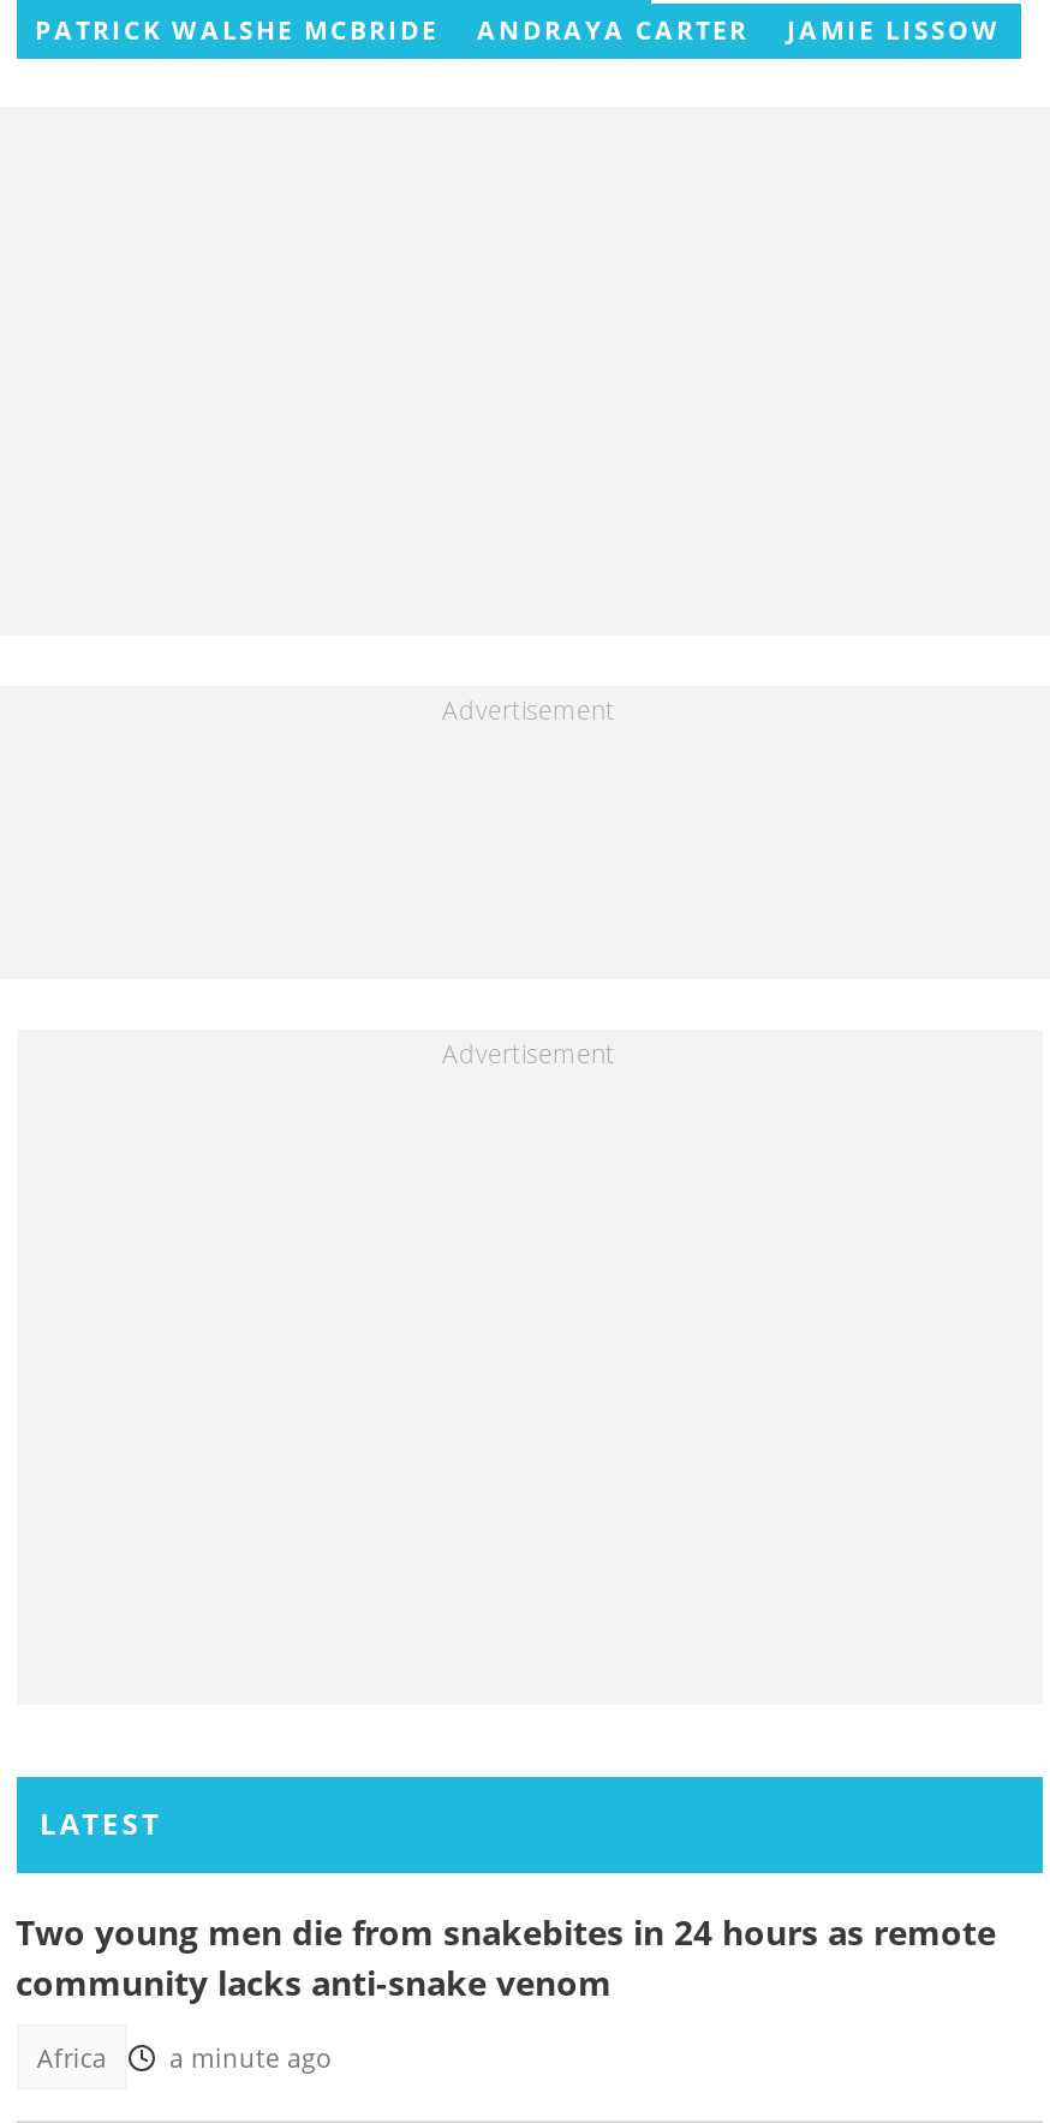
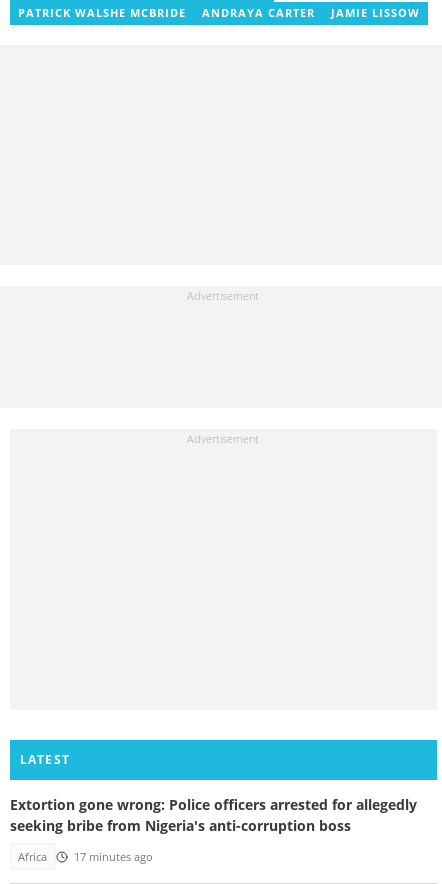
[16,1908,996,2004] Two young men die from snakebites in 24 hours as remote | community lacks anti-snake venom -> [9,795,416,835] Extortion gone wrong: Police officers arrested for allegedly | seeking bribe from Nigeria's anti-corruption boss
[169,2041,333,2074] a minute ago -> [73,850,152,864] 17 minutes ago

